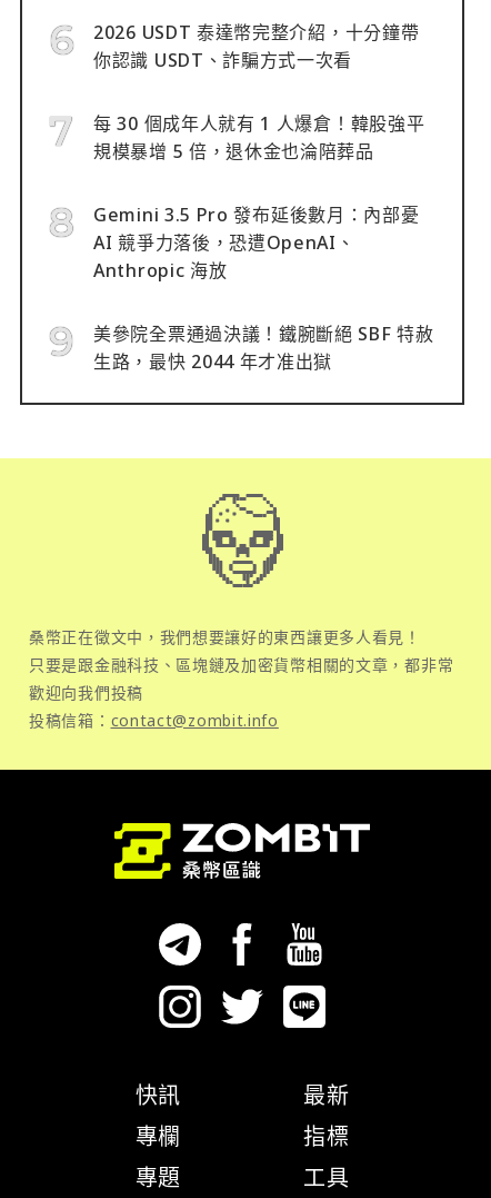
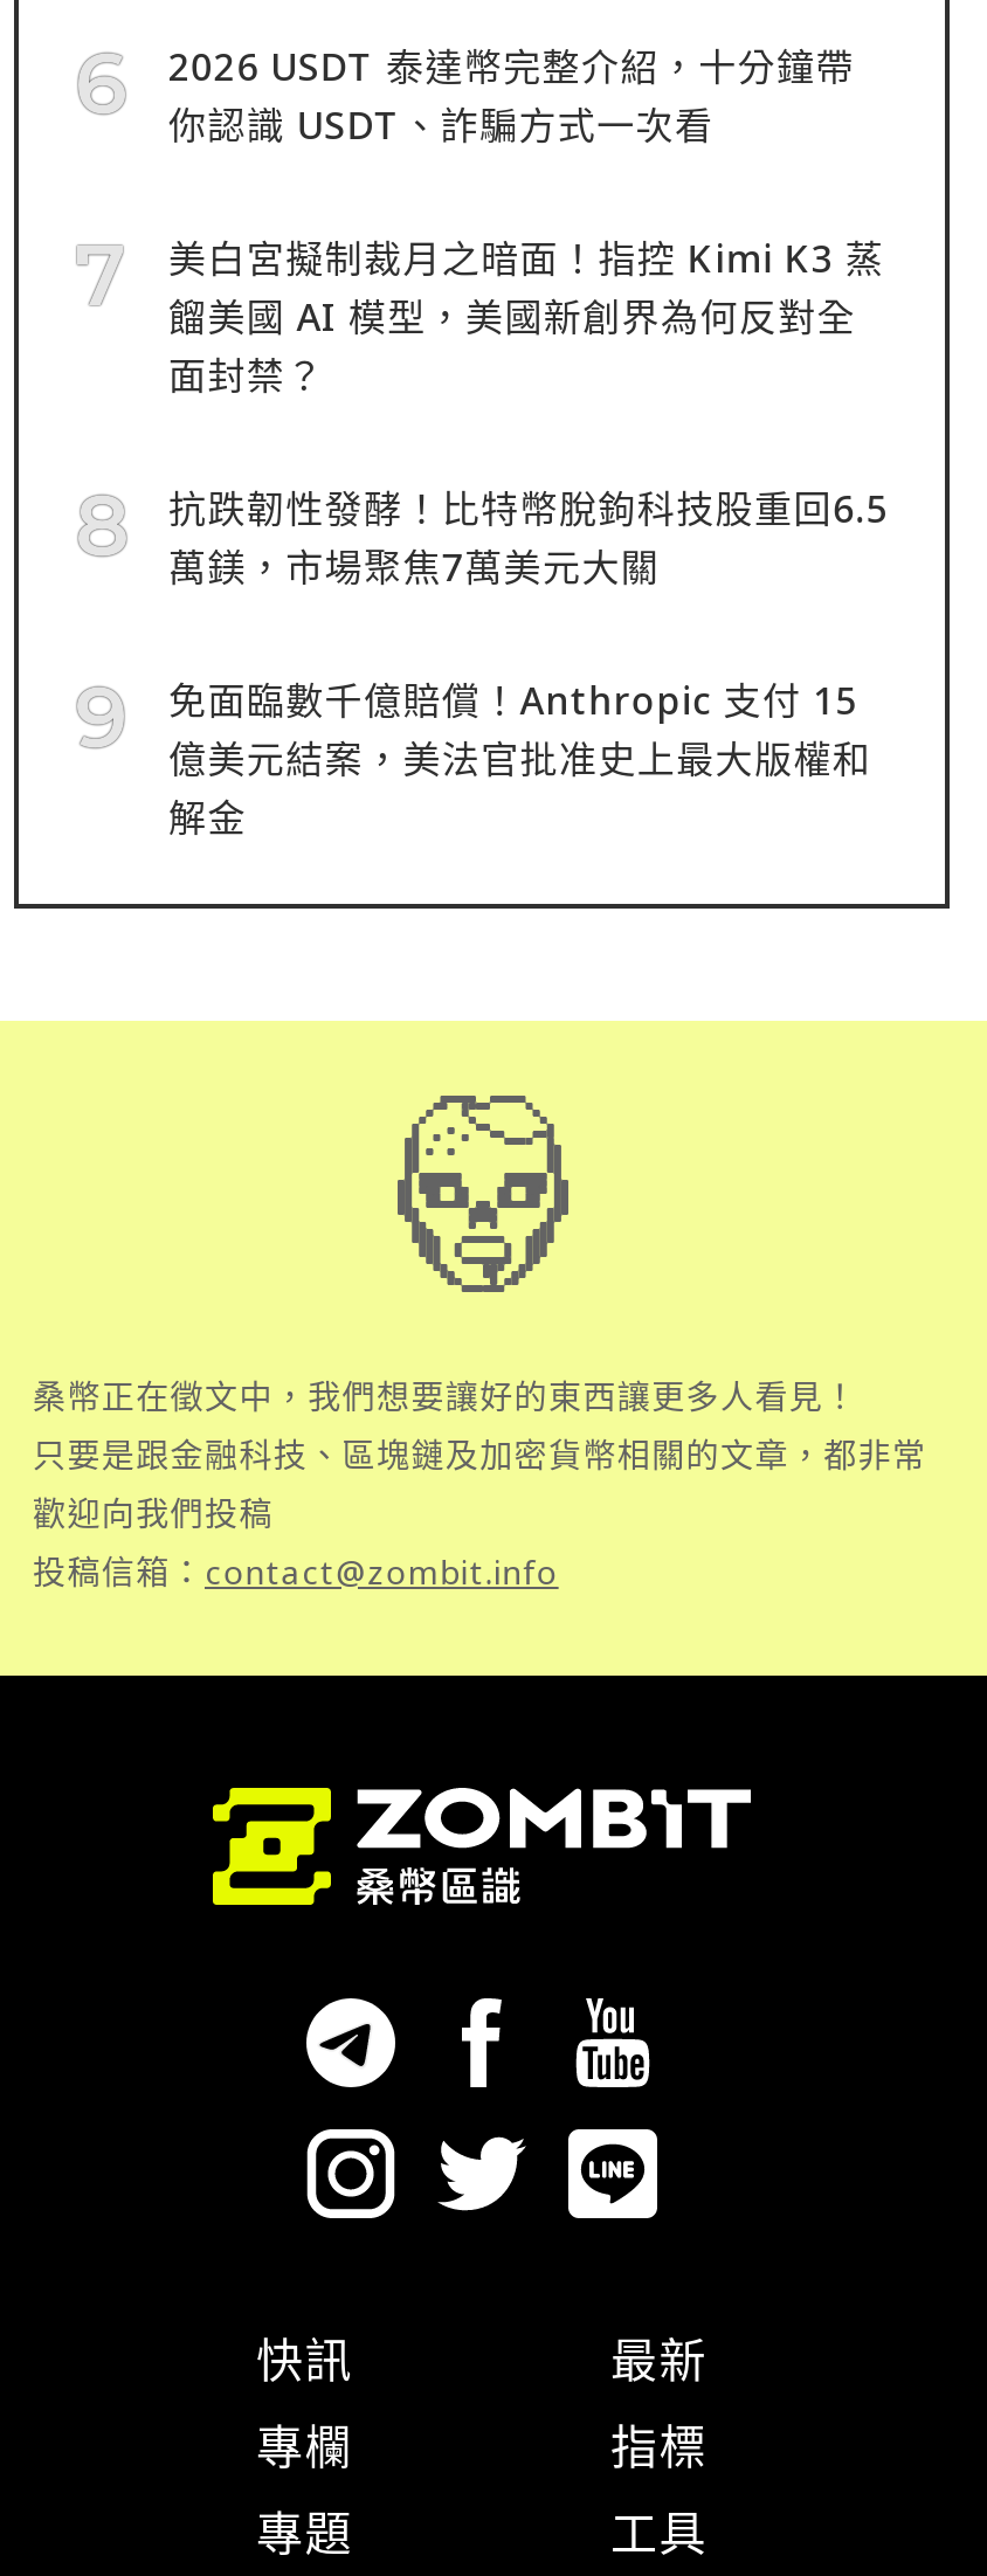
[93,111,425,163] 每 30 個成年人就有 1 人爆倉！韓股強平 | 規模暴增 5 倍，退休金也淪陪葬品 -> [168,232,884,400] 美白宮擬制裁月之暗面！指控 Kimi K3 蒸 | 餾美國 AI 模型，美國新創界為何反對全 | 面封禁？
[93,202,419,282] Gemini 3.5 Pro 發布延後數月：內部憂 | AI 競爭力落後，恐遭OpenAI、 | Anthropic 海放 -> [168,482,889,592] 抗跌韌性發酵！比特幣脫鉤科技股重回6.5 | 萬鎂，市場聚焦7萬美元大關
[93,321,434,373] 美參院全票通過決議！鐵腕斷絕 SBF 特赦 | 生路，最快 2044 年才准出獄 -> [168,674,871,842] 免面臨數千億賠償！Anthropic 支付 15 | 億美元結案，美法官批准史上最大版權和 | 解金

